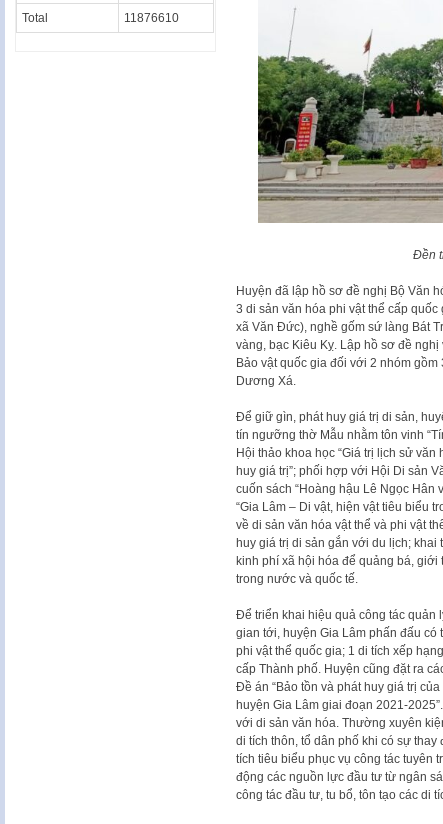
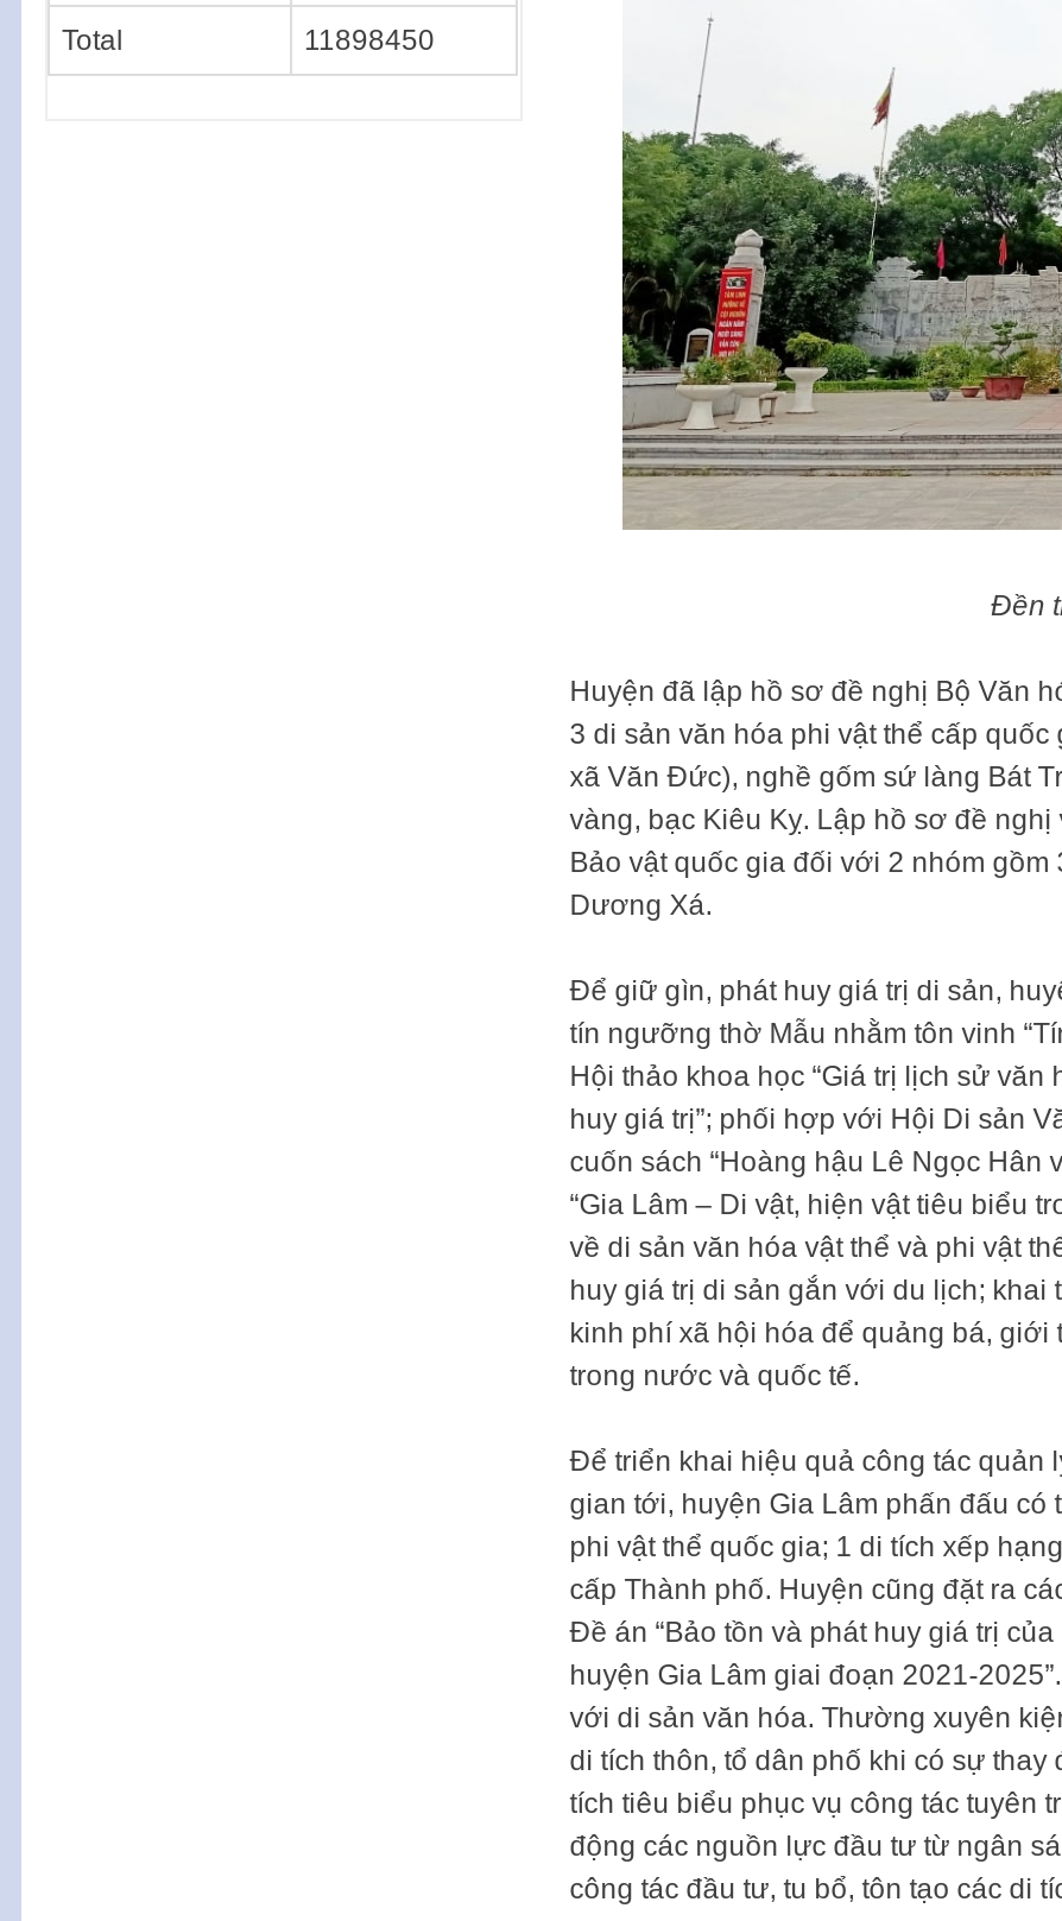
[124,11,179,25] 11876610 -> [304,24,435,57] 11898450

